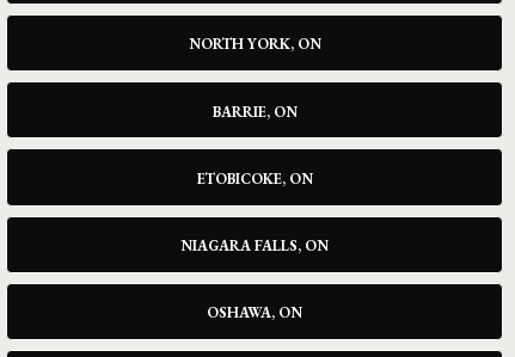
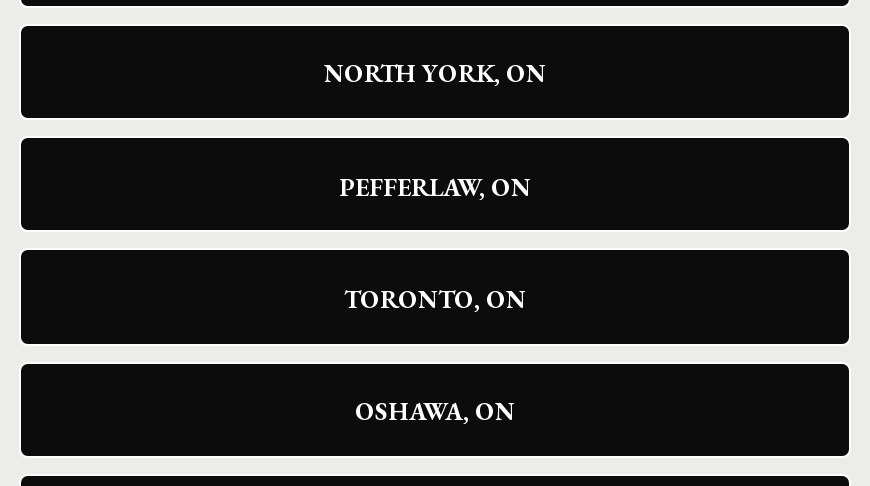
[180,101,329,256] BARRIE, ON | ETOBICOKE, ON | NIAGARA FALLS, ON -> [339,169,531,316] PEFFERLAW, ON | TORONTO, ON

